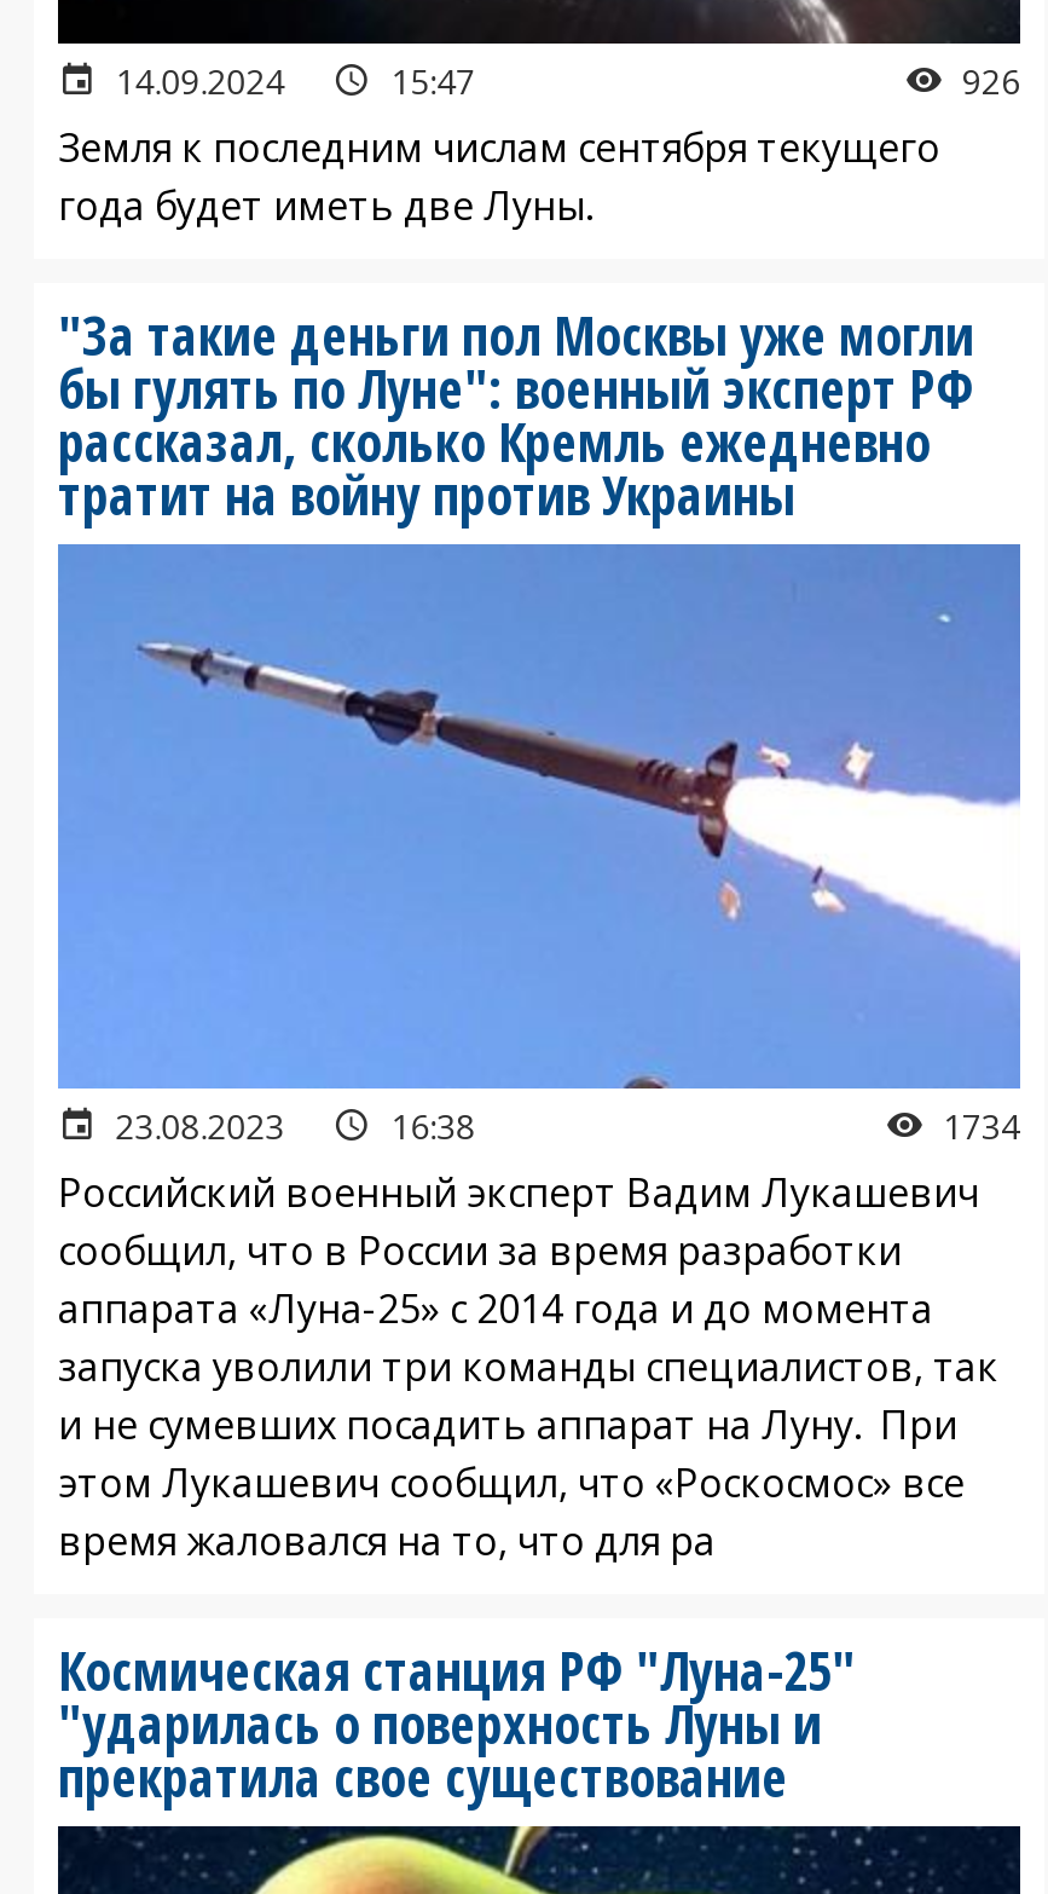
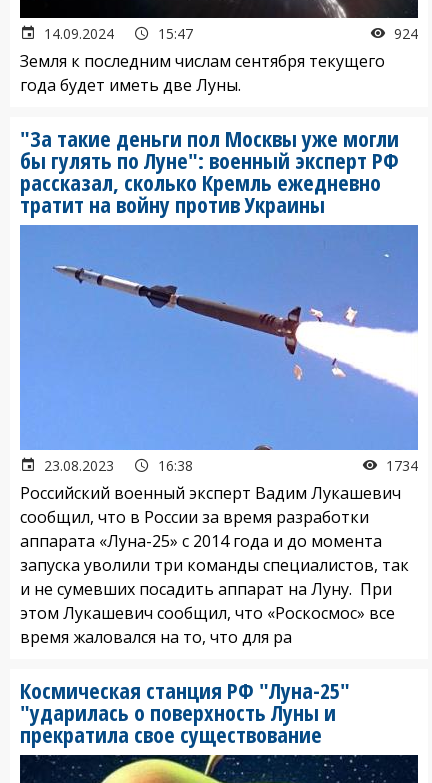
[962,58,1020,104] 926 -> [394,24,418,43] 924

